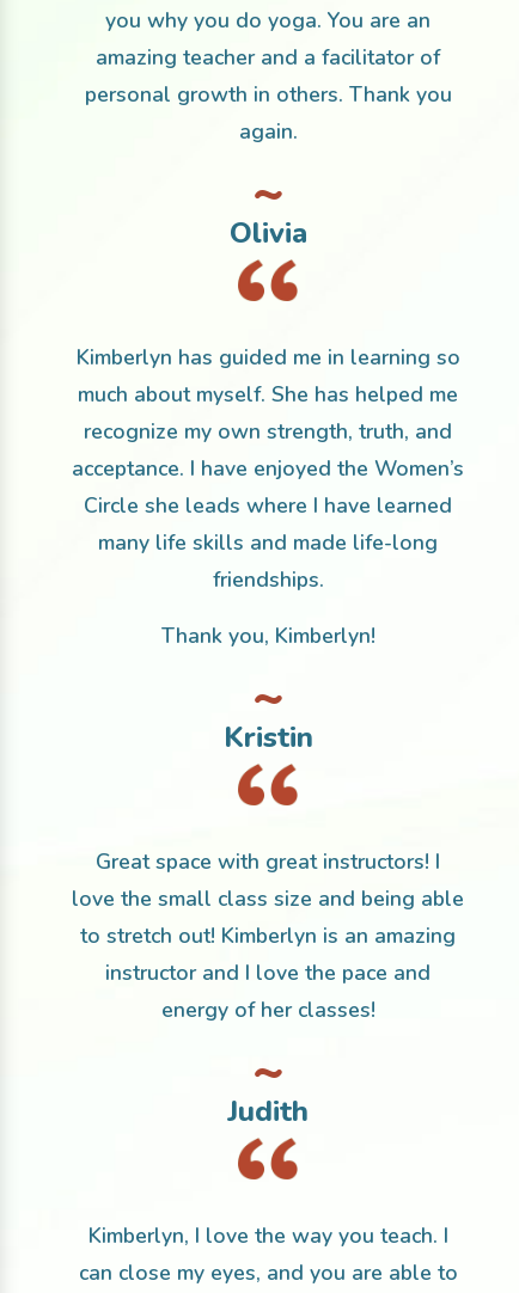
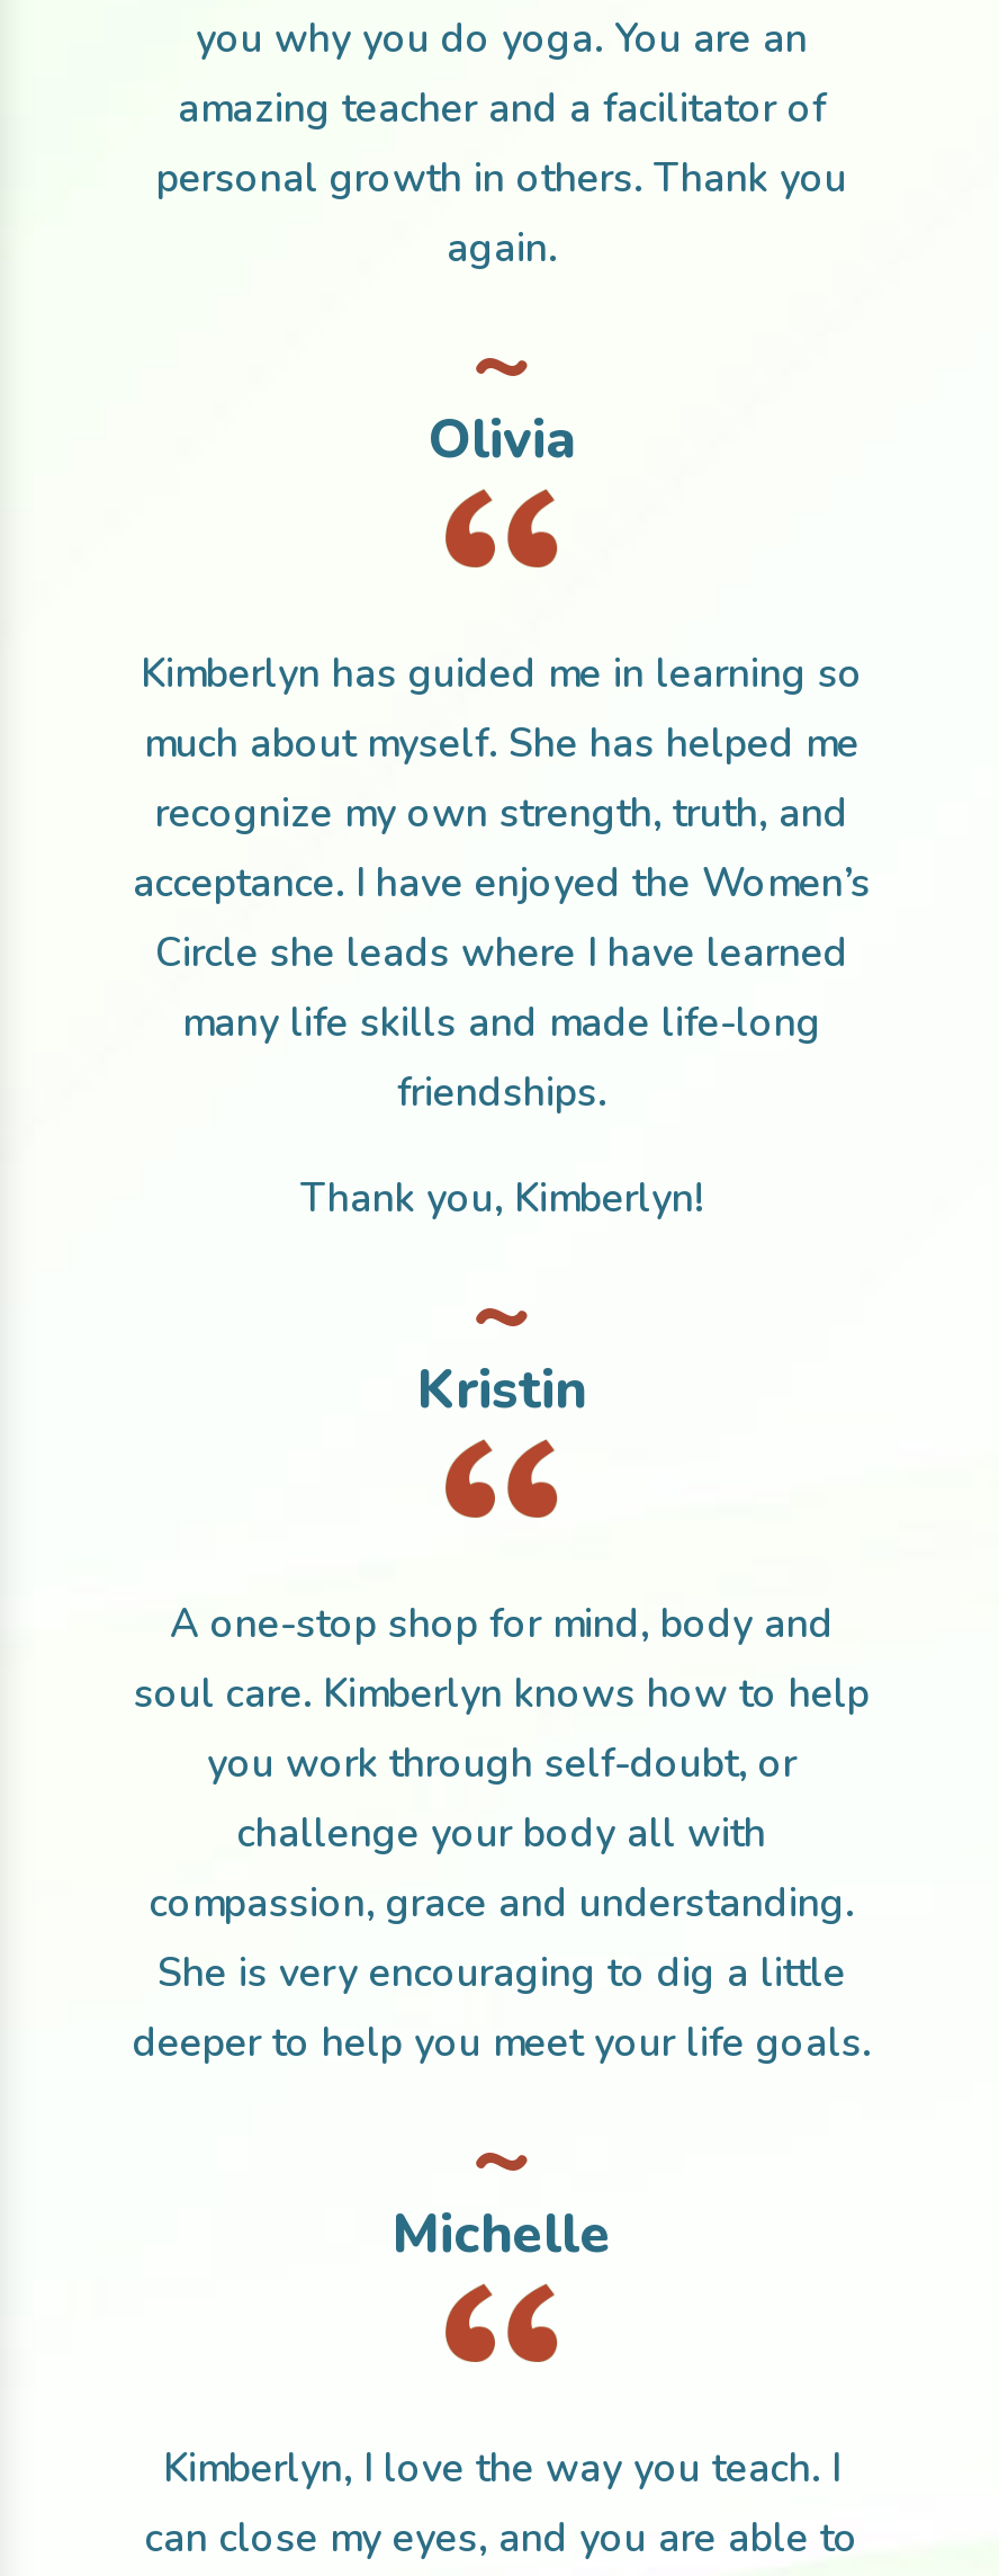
[72,847,464,1024] Great space with great instructors! I | love the small class size and being able | to stretch out! Kimberlyn is an amazing | instructor and I love the pace and | energy of her classes! -> [133,1596,871,2069] A one-stop shop for mind, body and | soul care. Kimberlyn knows how to help | you work through self-doubt, or | challenge your body all with | compassion, grace and understanding. | She is very encouraging to dig a little | deeper to help you meet your life goals.
[227,1092,309,1130] Judith -> [393,2198,611,2270] Michelle

